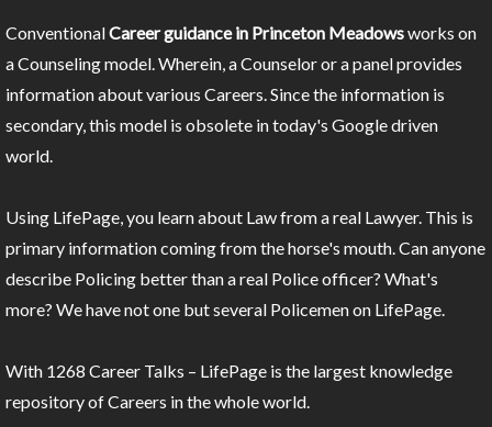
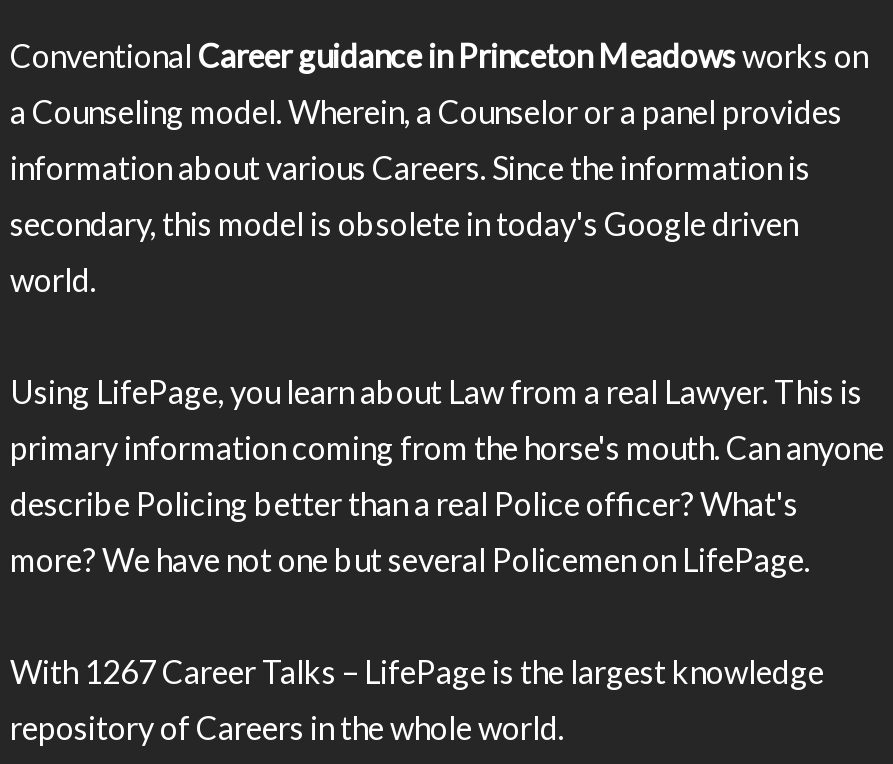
[5,360,452,381] With 1268 Career Talks – LifePage is the largest knowledge -> [10,653,824,691] With 1267 Career Talks – LifePage is the largest knowledge

